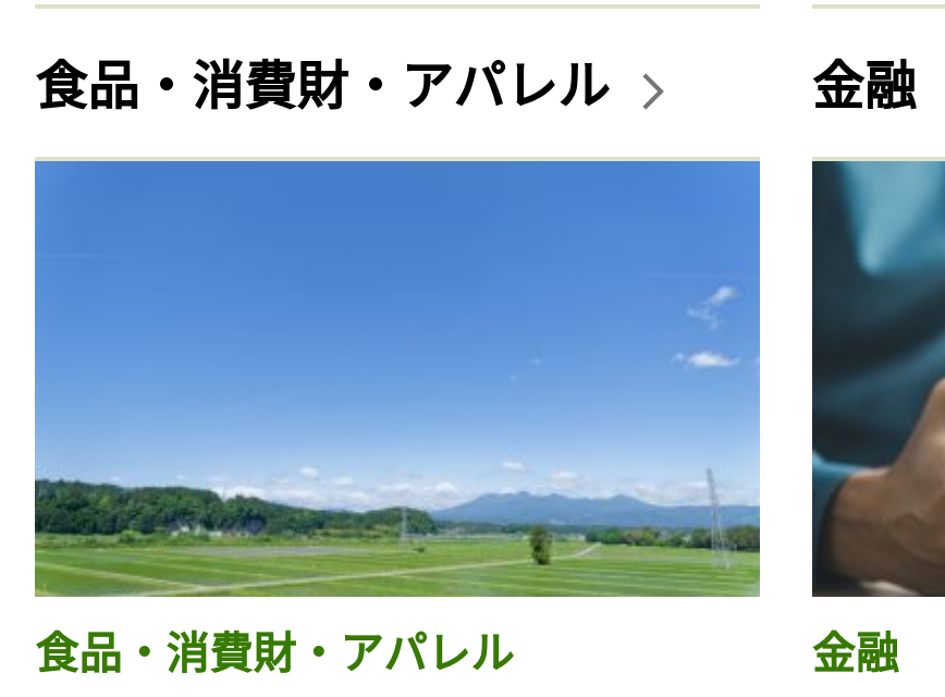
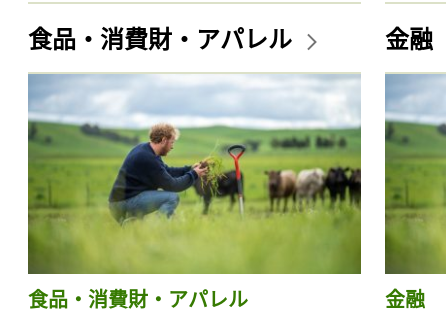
[33,159,762,597] [image] -> [27,74,362,274] [image]
[810,159,938,599] [image] -> [384,74,443,275] [image]

